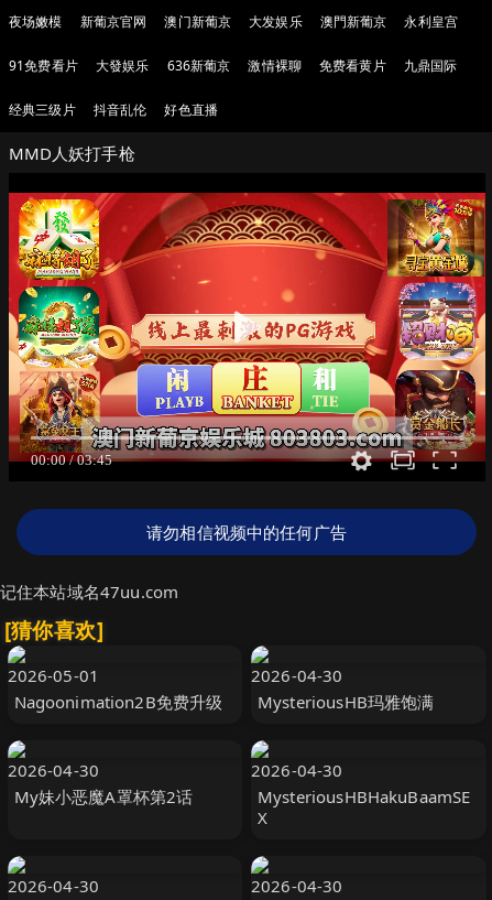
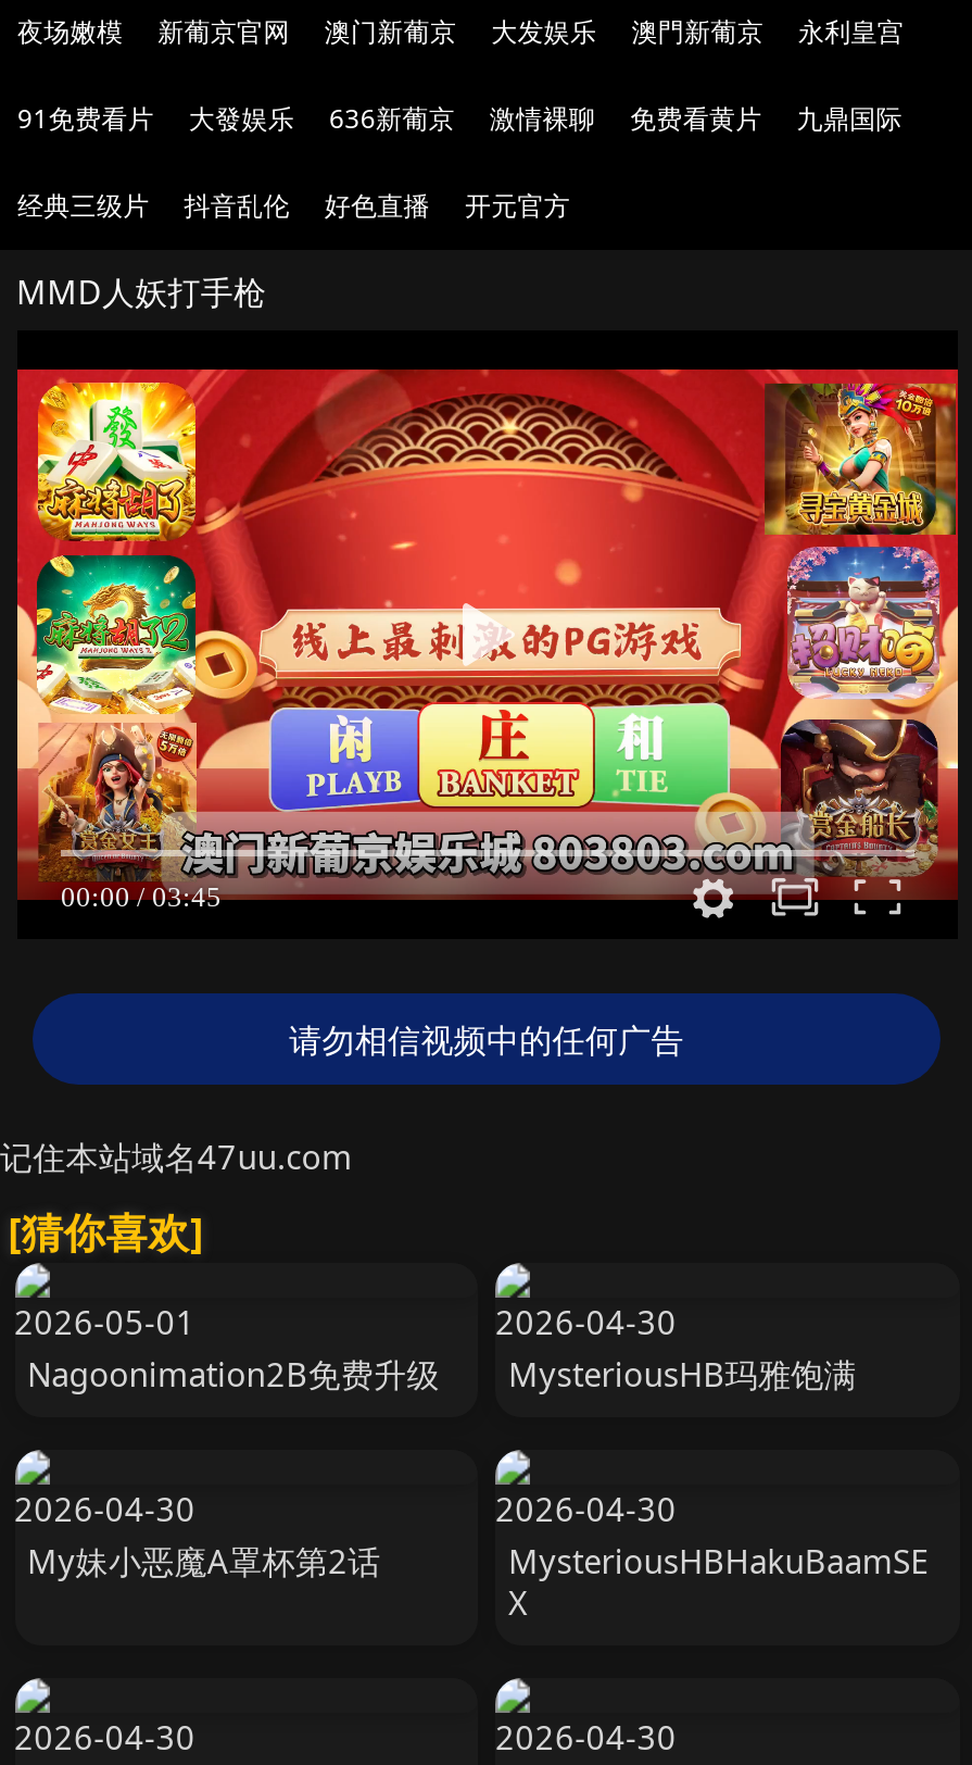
none -> [465,187,570,224] 开元官方

